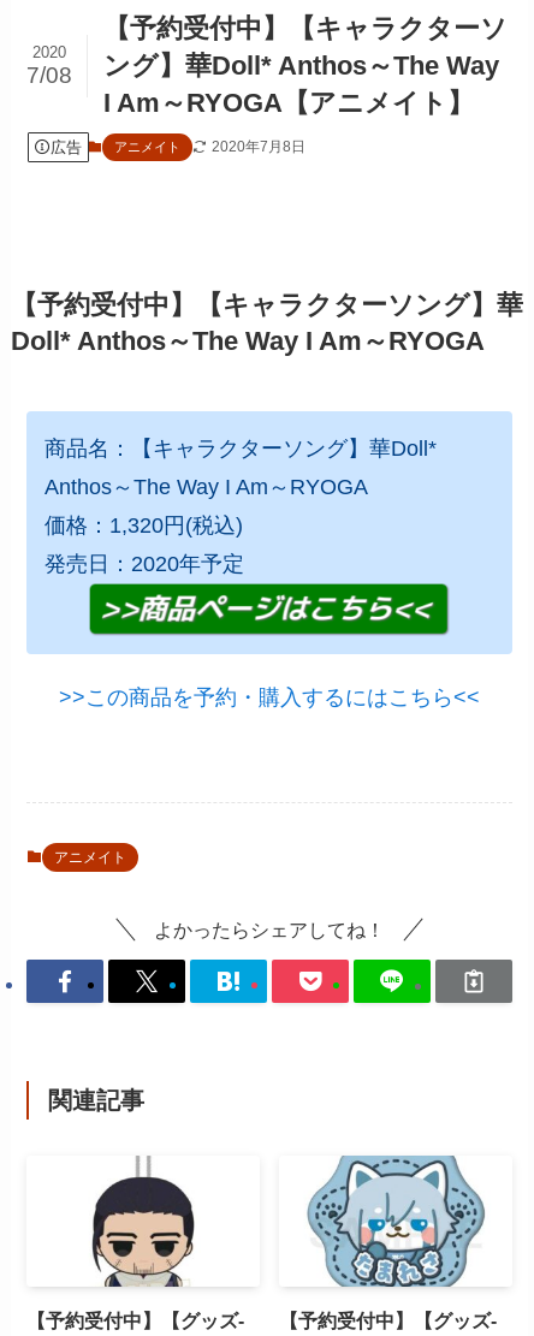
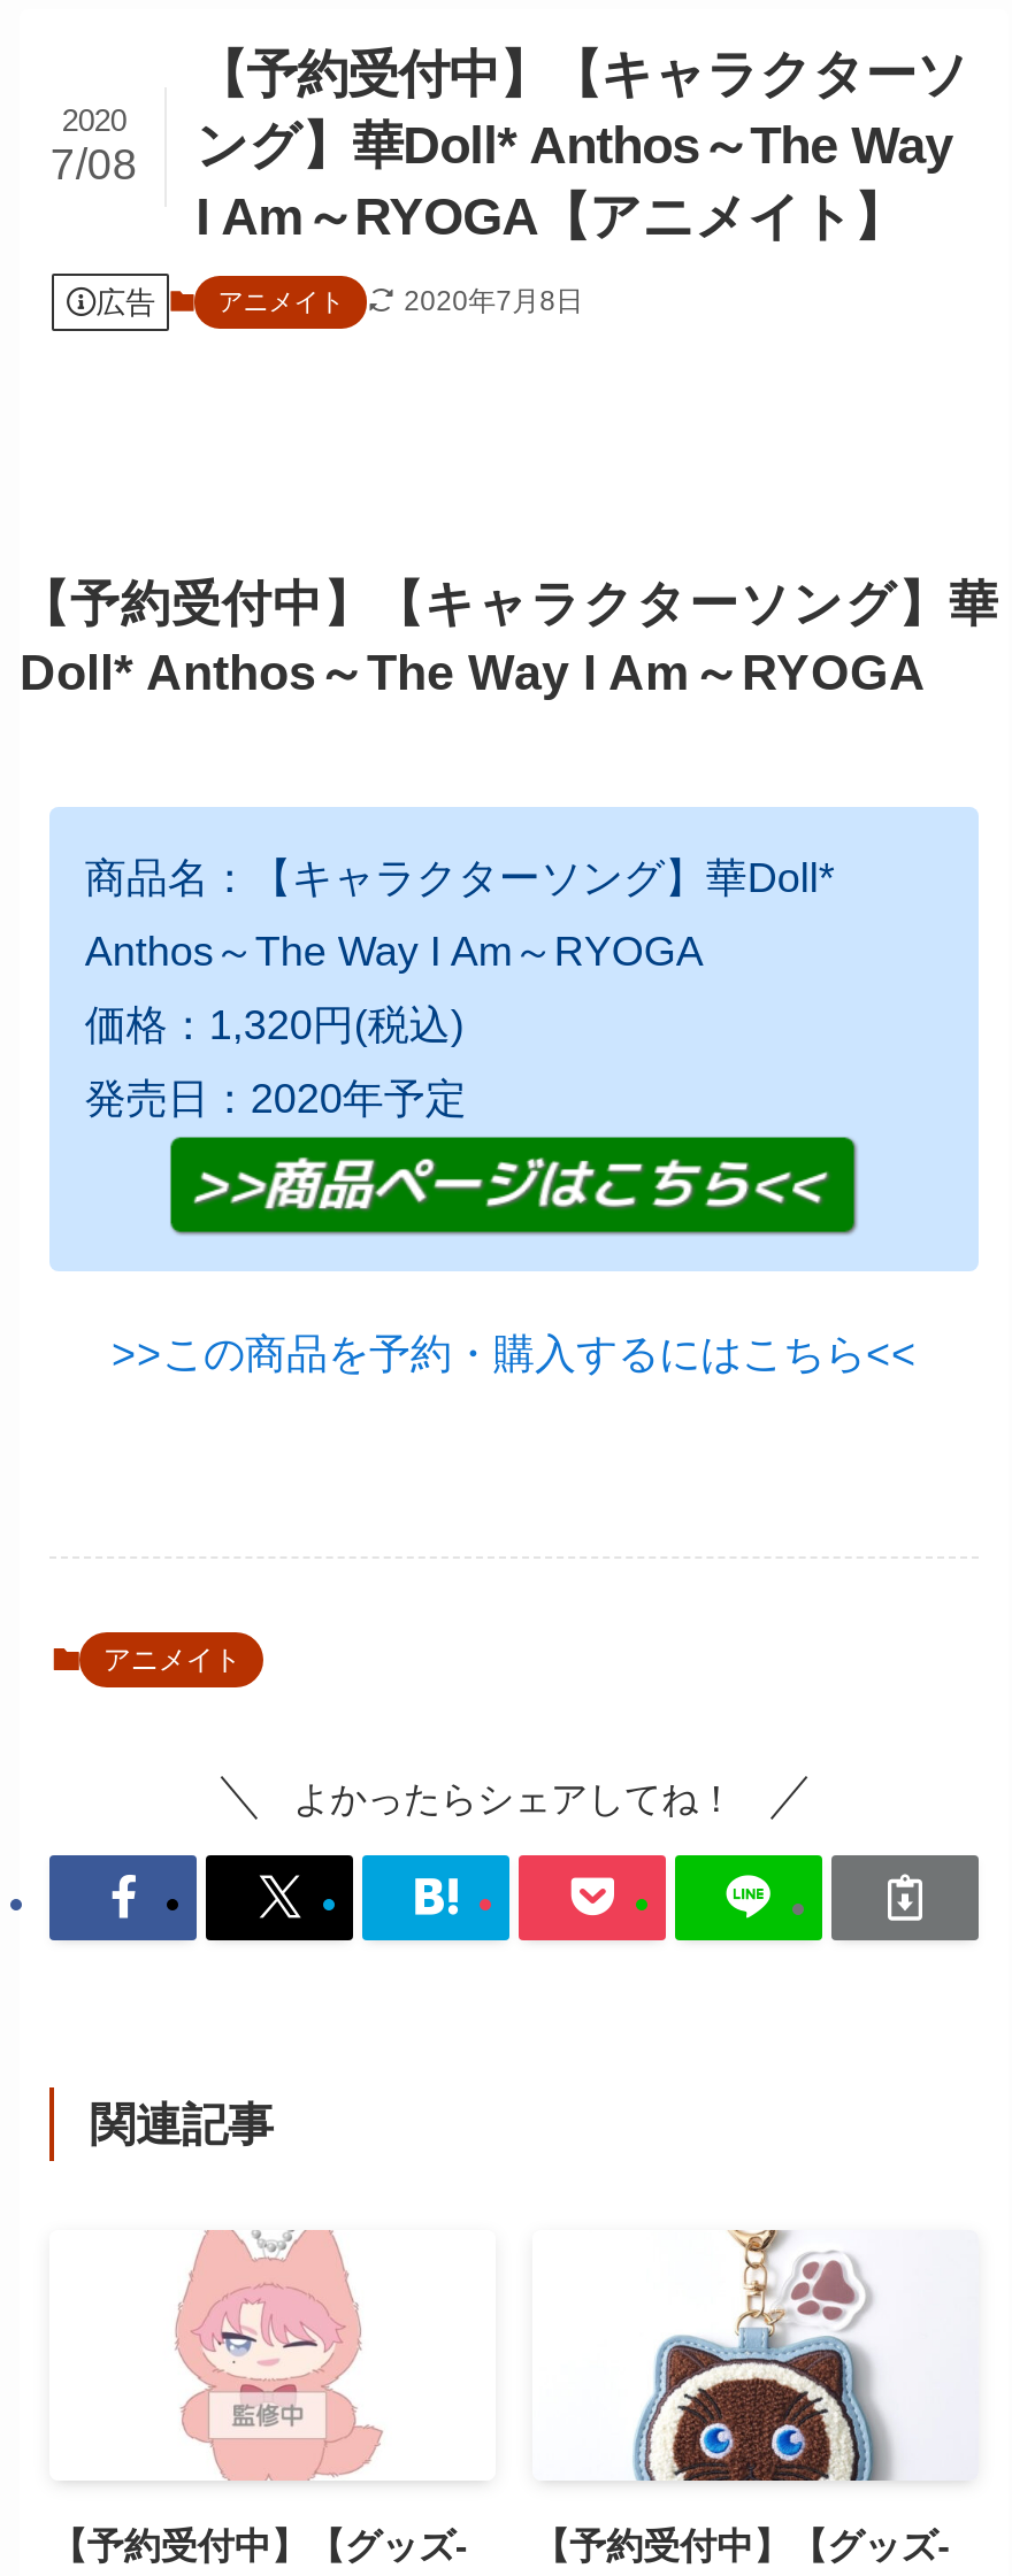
[91,1157,200,1288] [image] -> [176,2230,383,2481] [image]
[307,1154,486,1288] [image] -> [588,2230,926,2483] [image]

